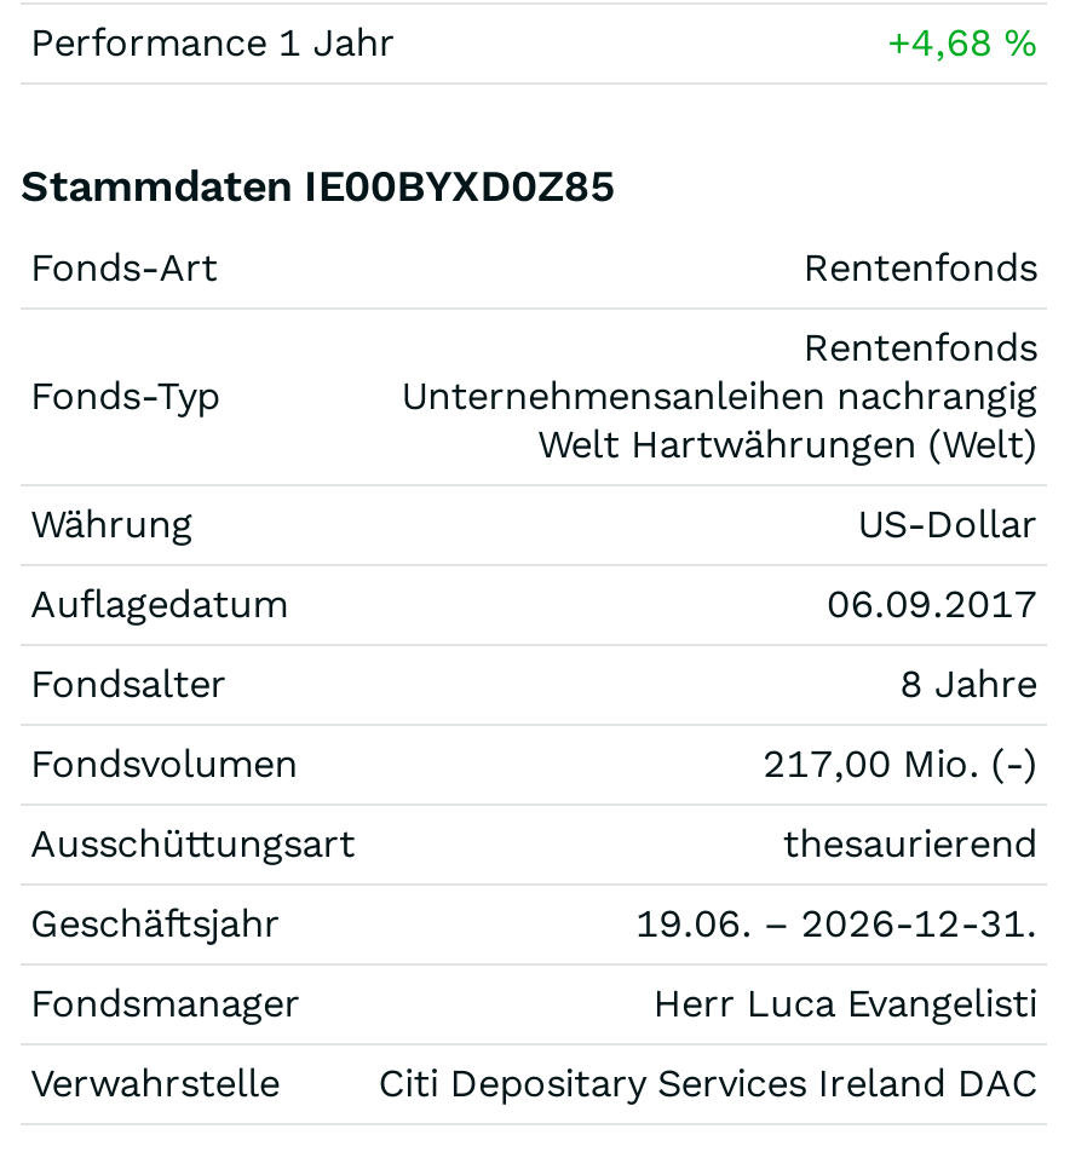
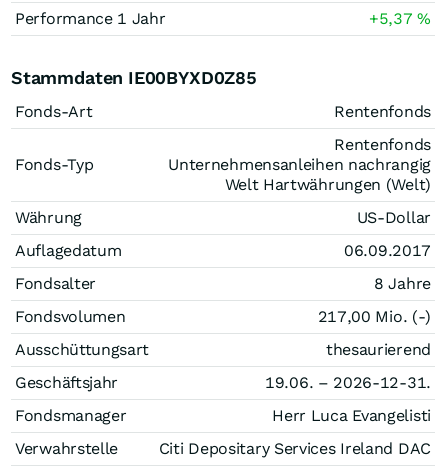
[887,19,1037,65] +4,68% -> [369,9,431,28] +5,37%

